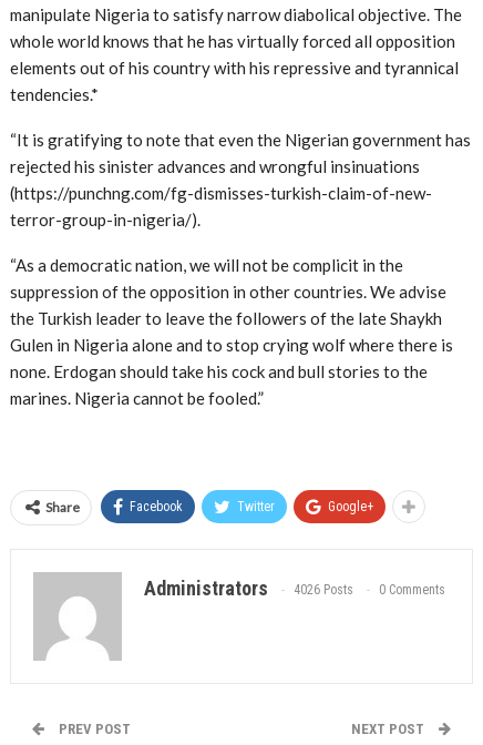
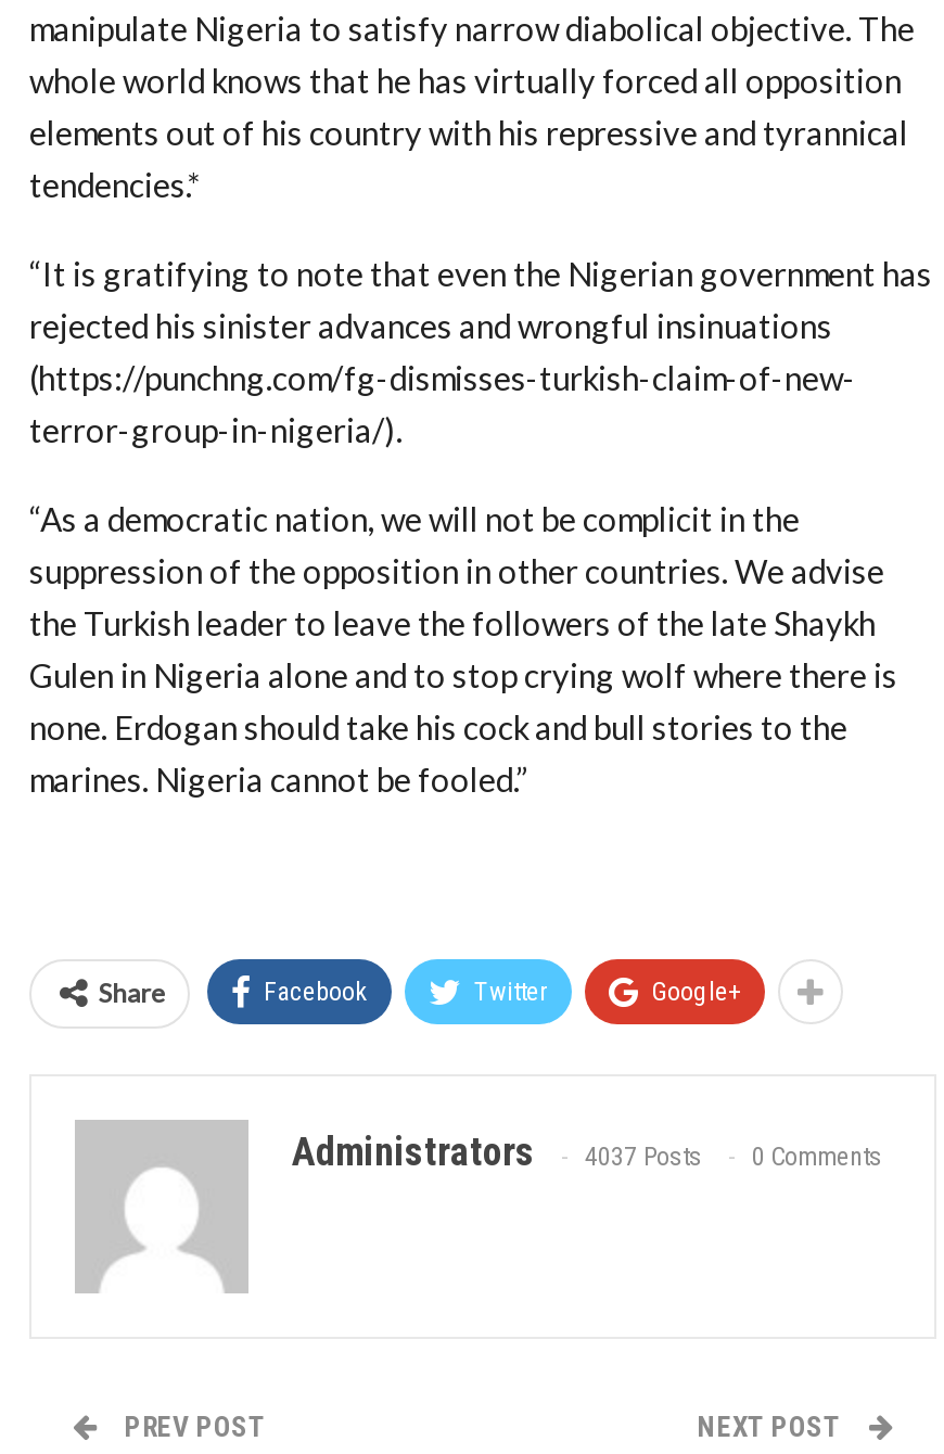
[144,577,445,600] Administrators 4026 Posts 0 Comments -> [292,1129,882,1175] Administrators 4037 Posts 0 Comments

